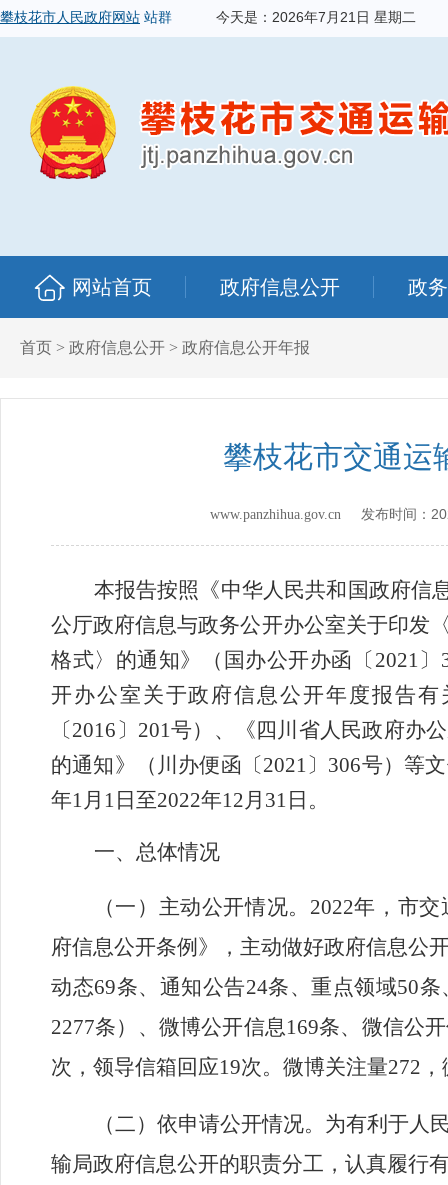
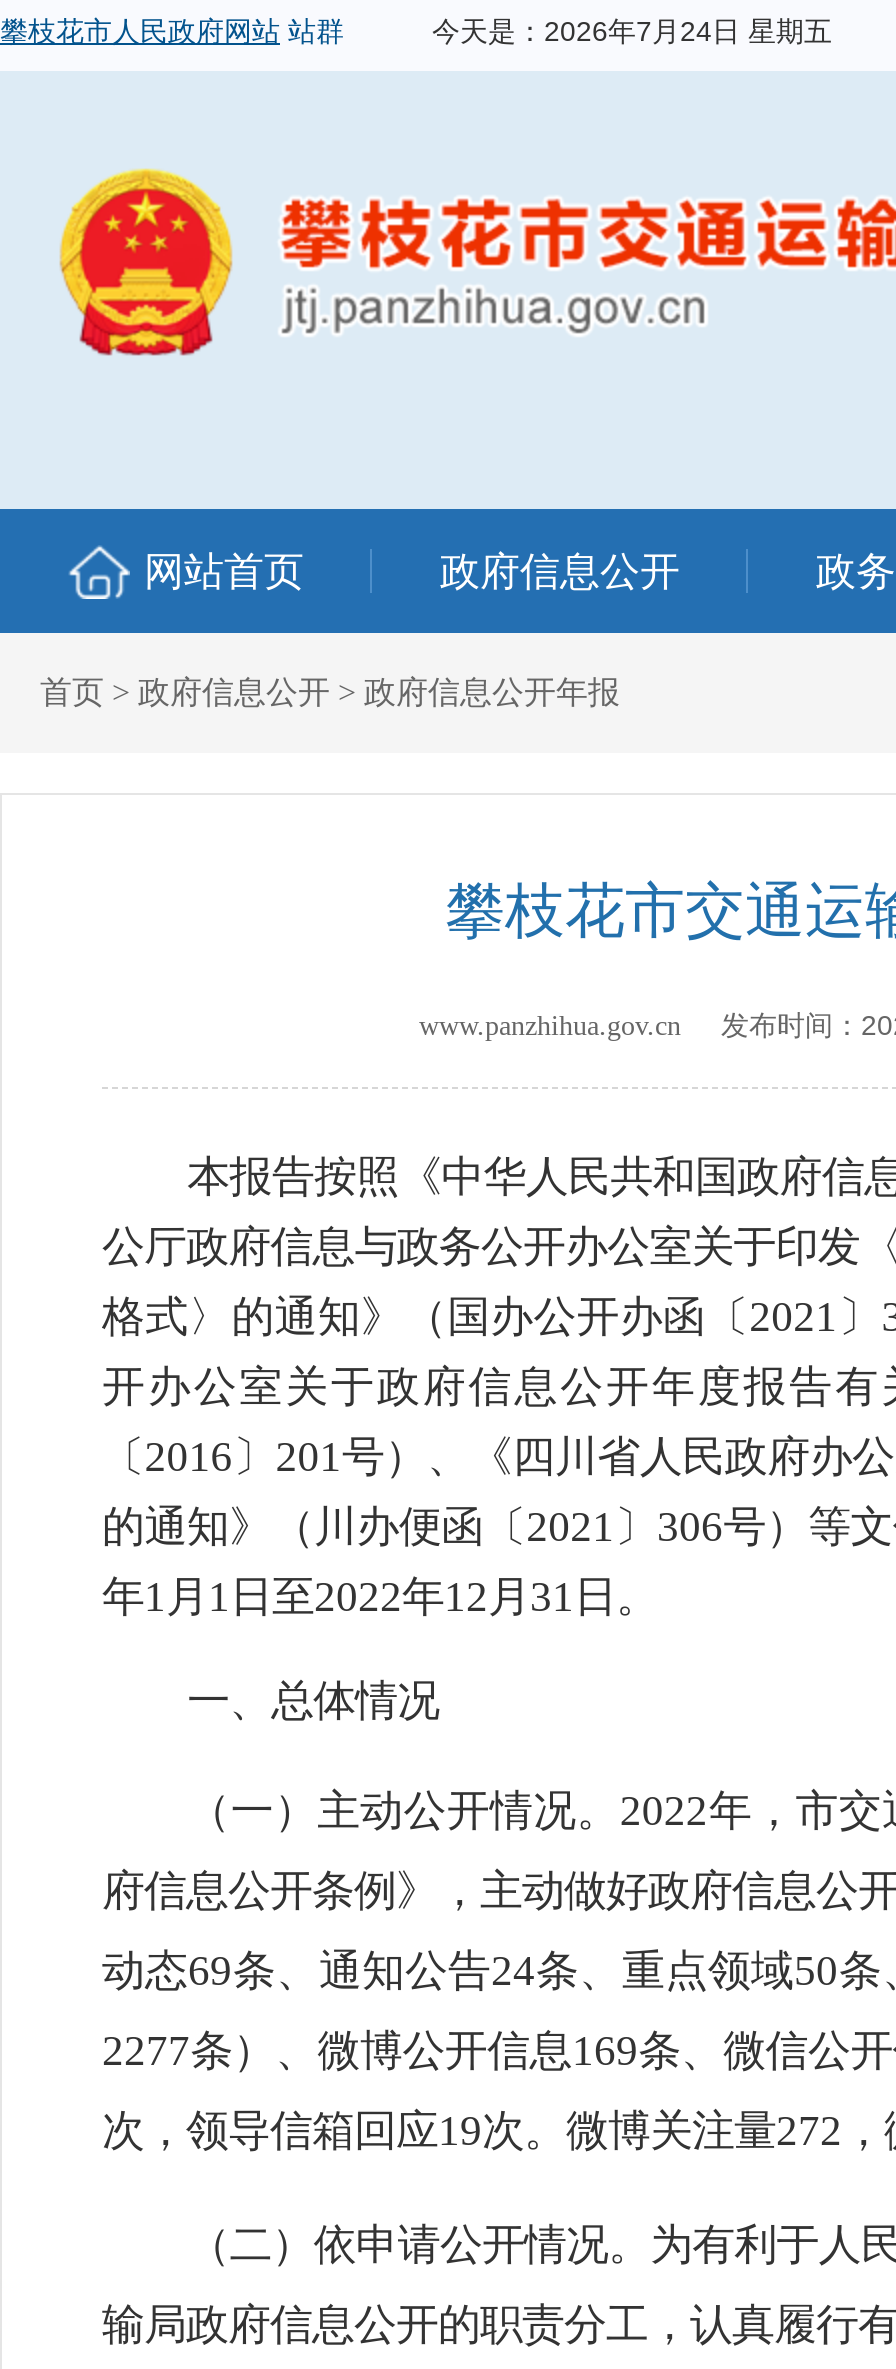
[216,9,416,25] 今天是：2026年7月21日 星期二 -> [432,15,832,47] 今天是：2026年7月24日 星期五

